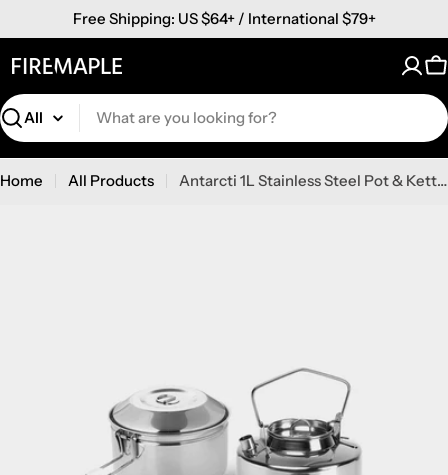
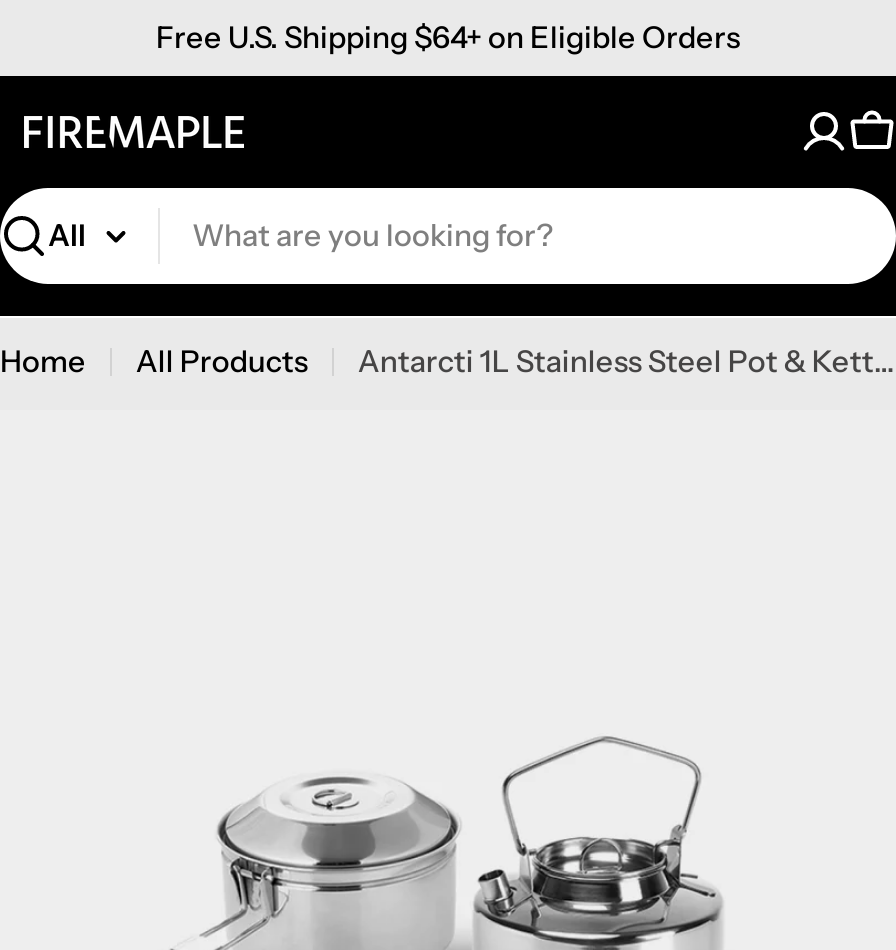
[72,9,375,28] Free Shipping: US $64+ / International $79+ -> [156,18,740,56] Free U.S. Shipping $64+ on Eligible Orders

